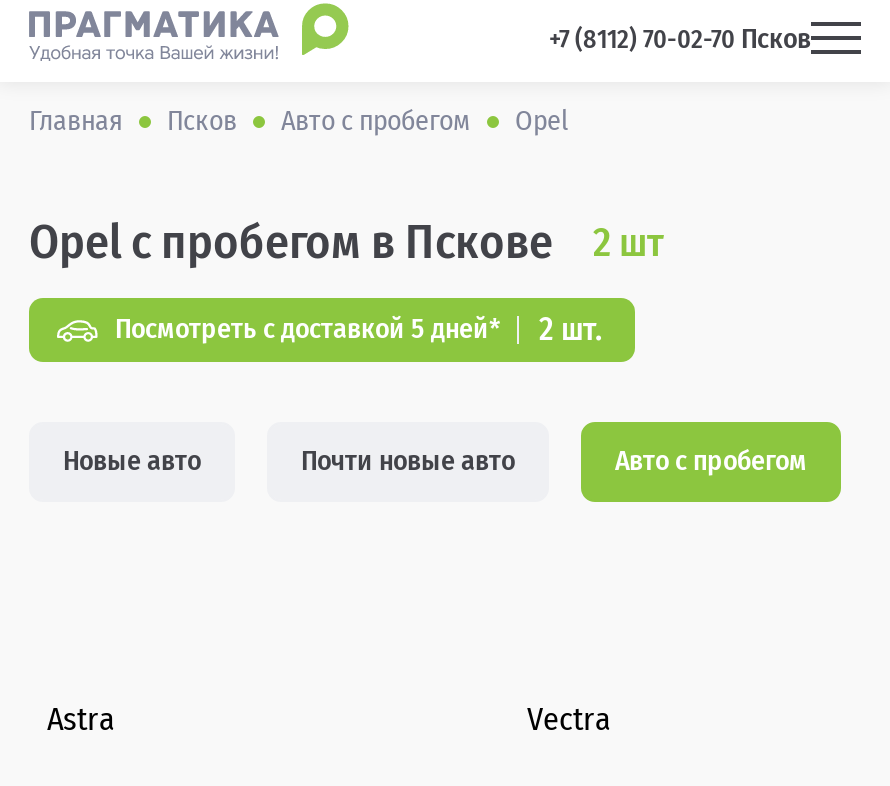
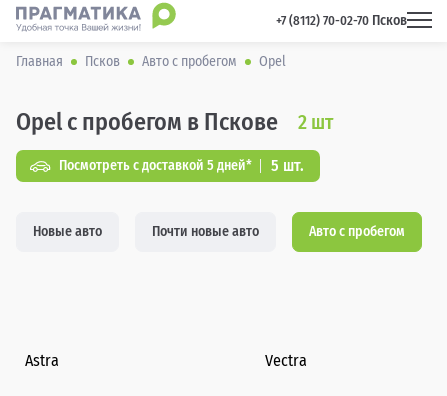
[115,310,603,348] Посмотреть с доставкой 5 дней* 2 шт. -> [59,156,304,175] Посмотреть с доставкой 5 дней* 5 шт.

